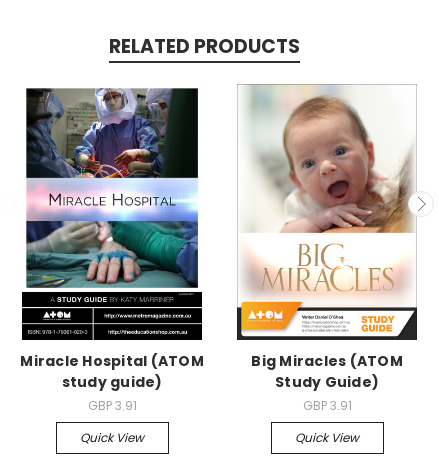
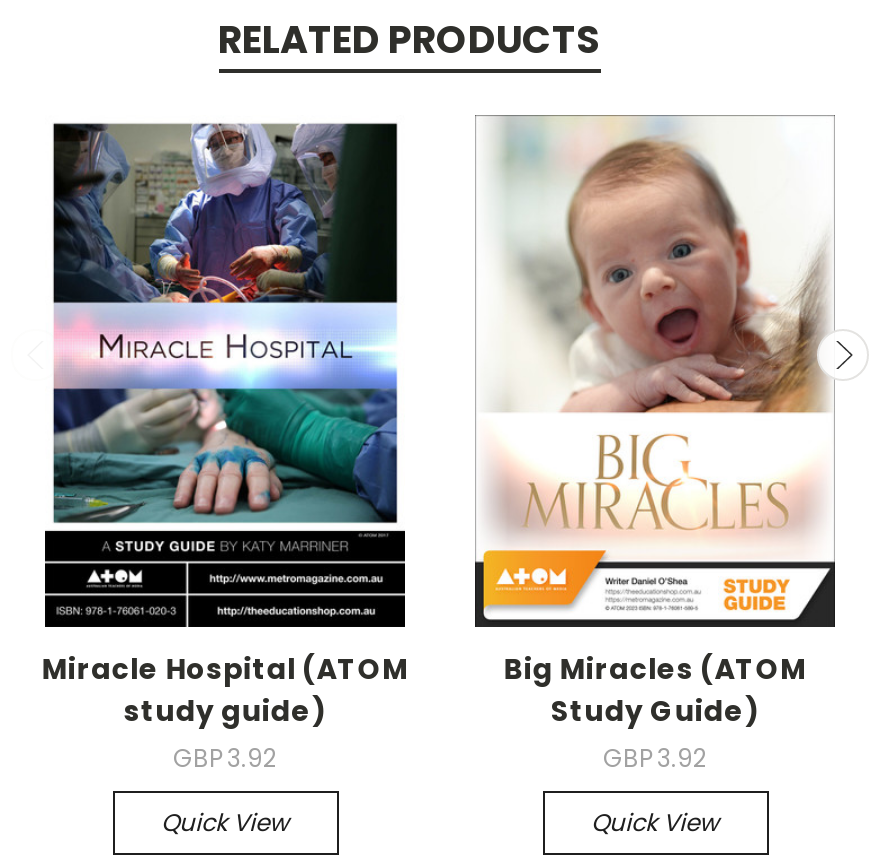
[87,397,136,414] GBP 3.91 -> [173,740,277,774] GBP 3.92
[302,397,351,414] GBP 3.91 -> [603,740,707,774] GBP 3.92

